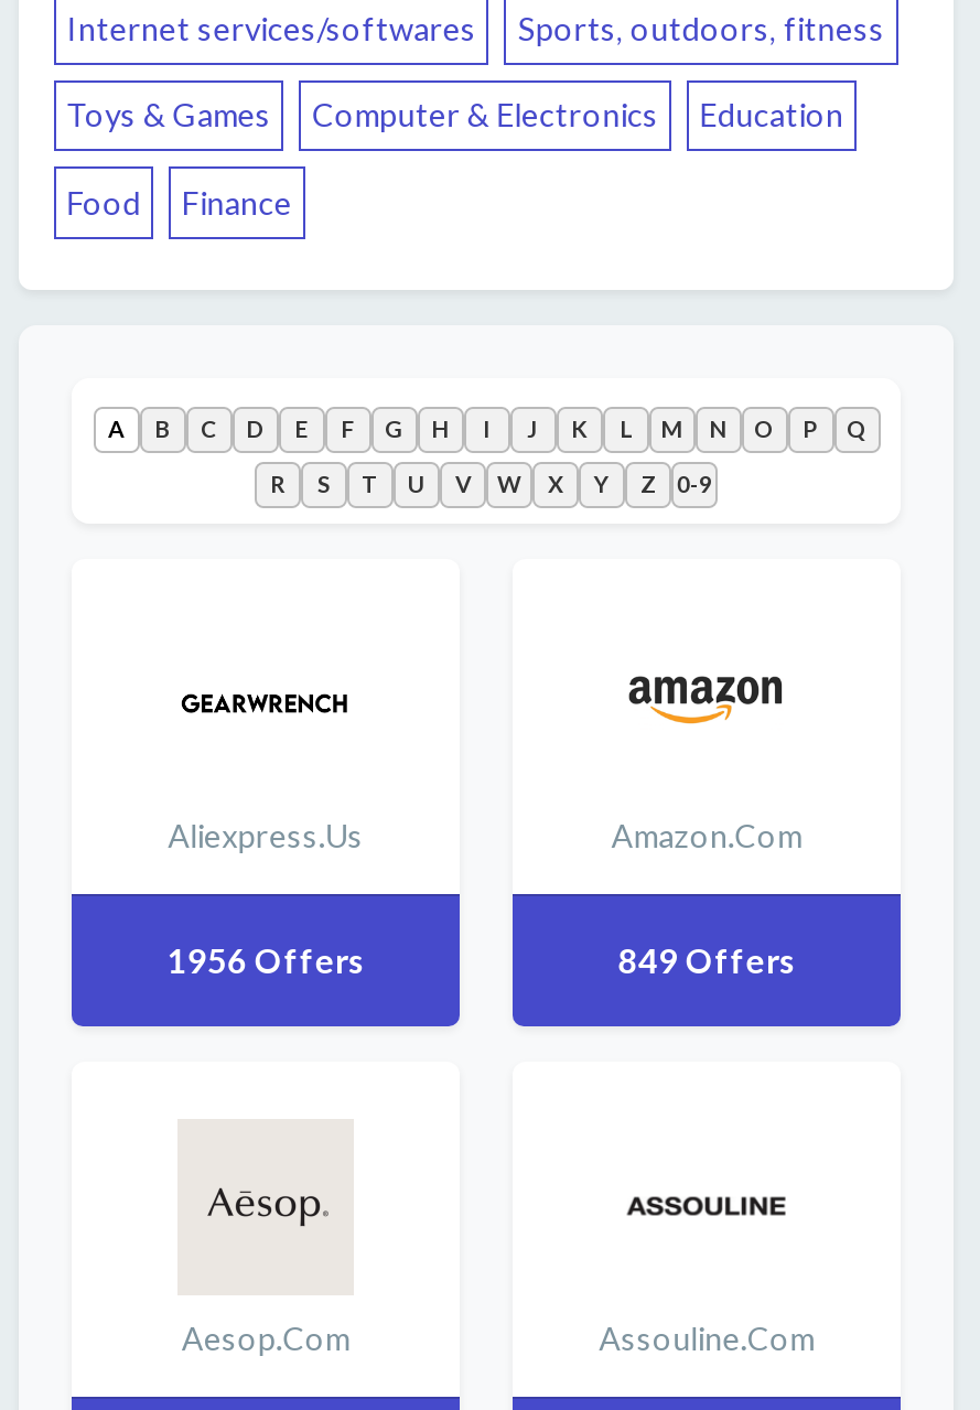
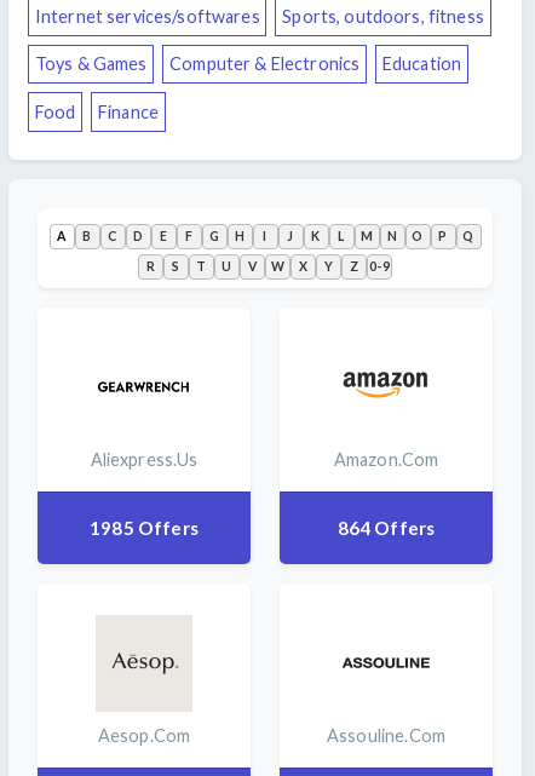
[167,941,364,980] 1956 Offers -> [90,517,198,539] 1985 Offers
[618,941,795,980] 849 Offers -> [337,517,435,539] 864 Offers

